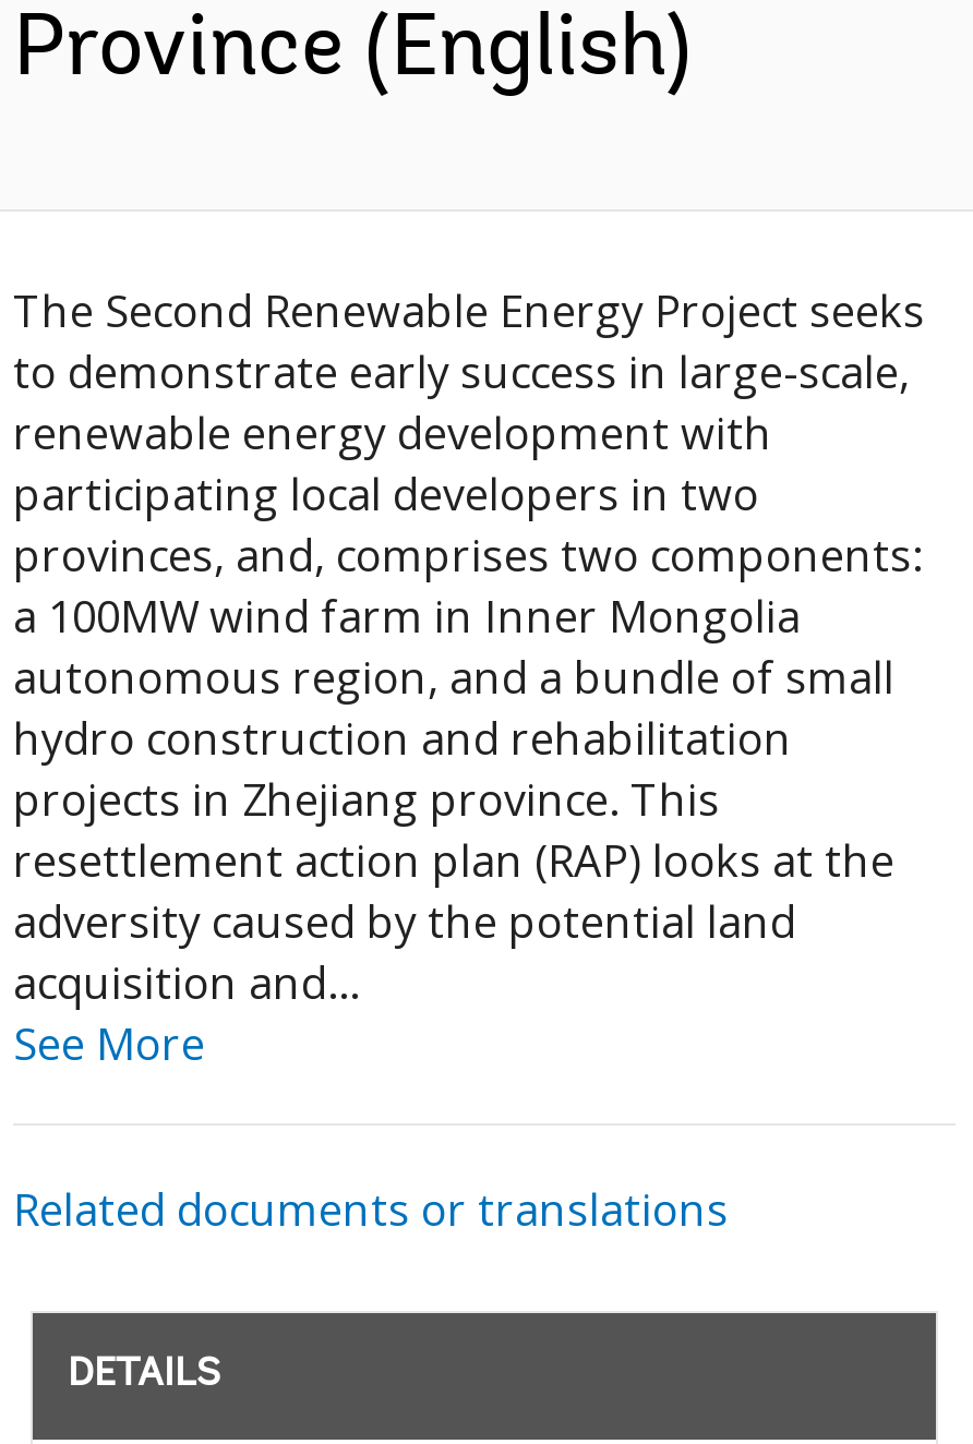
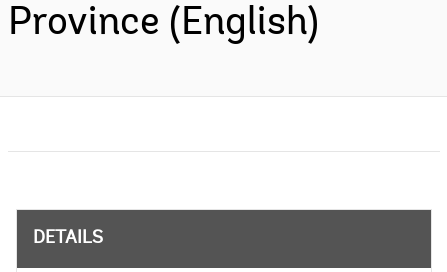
[13,281,925,1239] The Second Renewable Energy Project seeks | to demonstrate early success in large-scale, | renewable energy development with | participating local developers in two | provinces, and, comprises two components: | a 100MW wind farm in Inner Mongolia | autonomous region, and a bundle of small | hydro construction and rehabilitation | projects in Zhejiang province. This | resettlement action plan (RAP) looks at the | adversity caused by the potential land | acquisition and... | See More | Related documents or translations -> none

